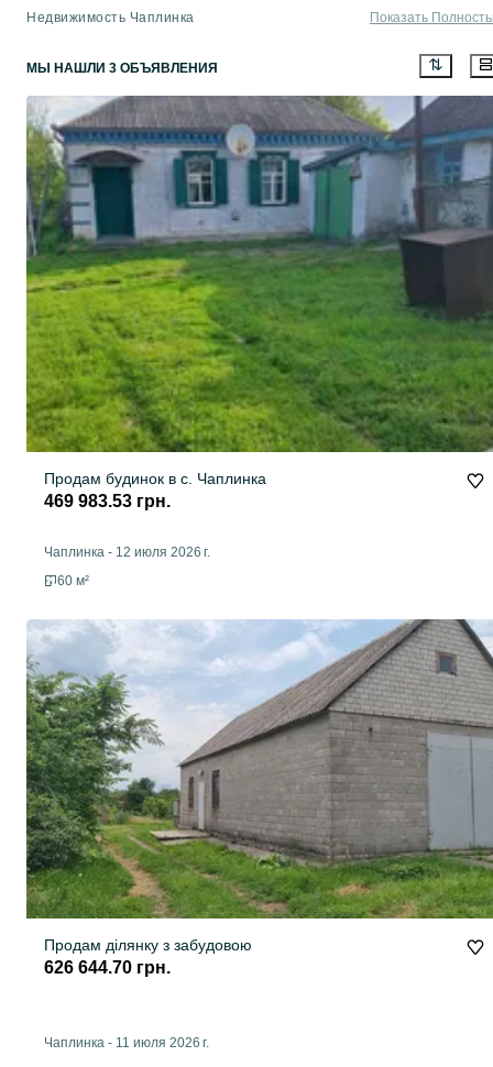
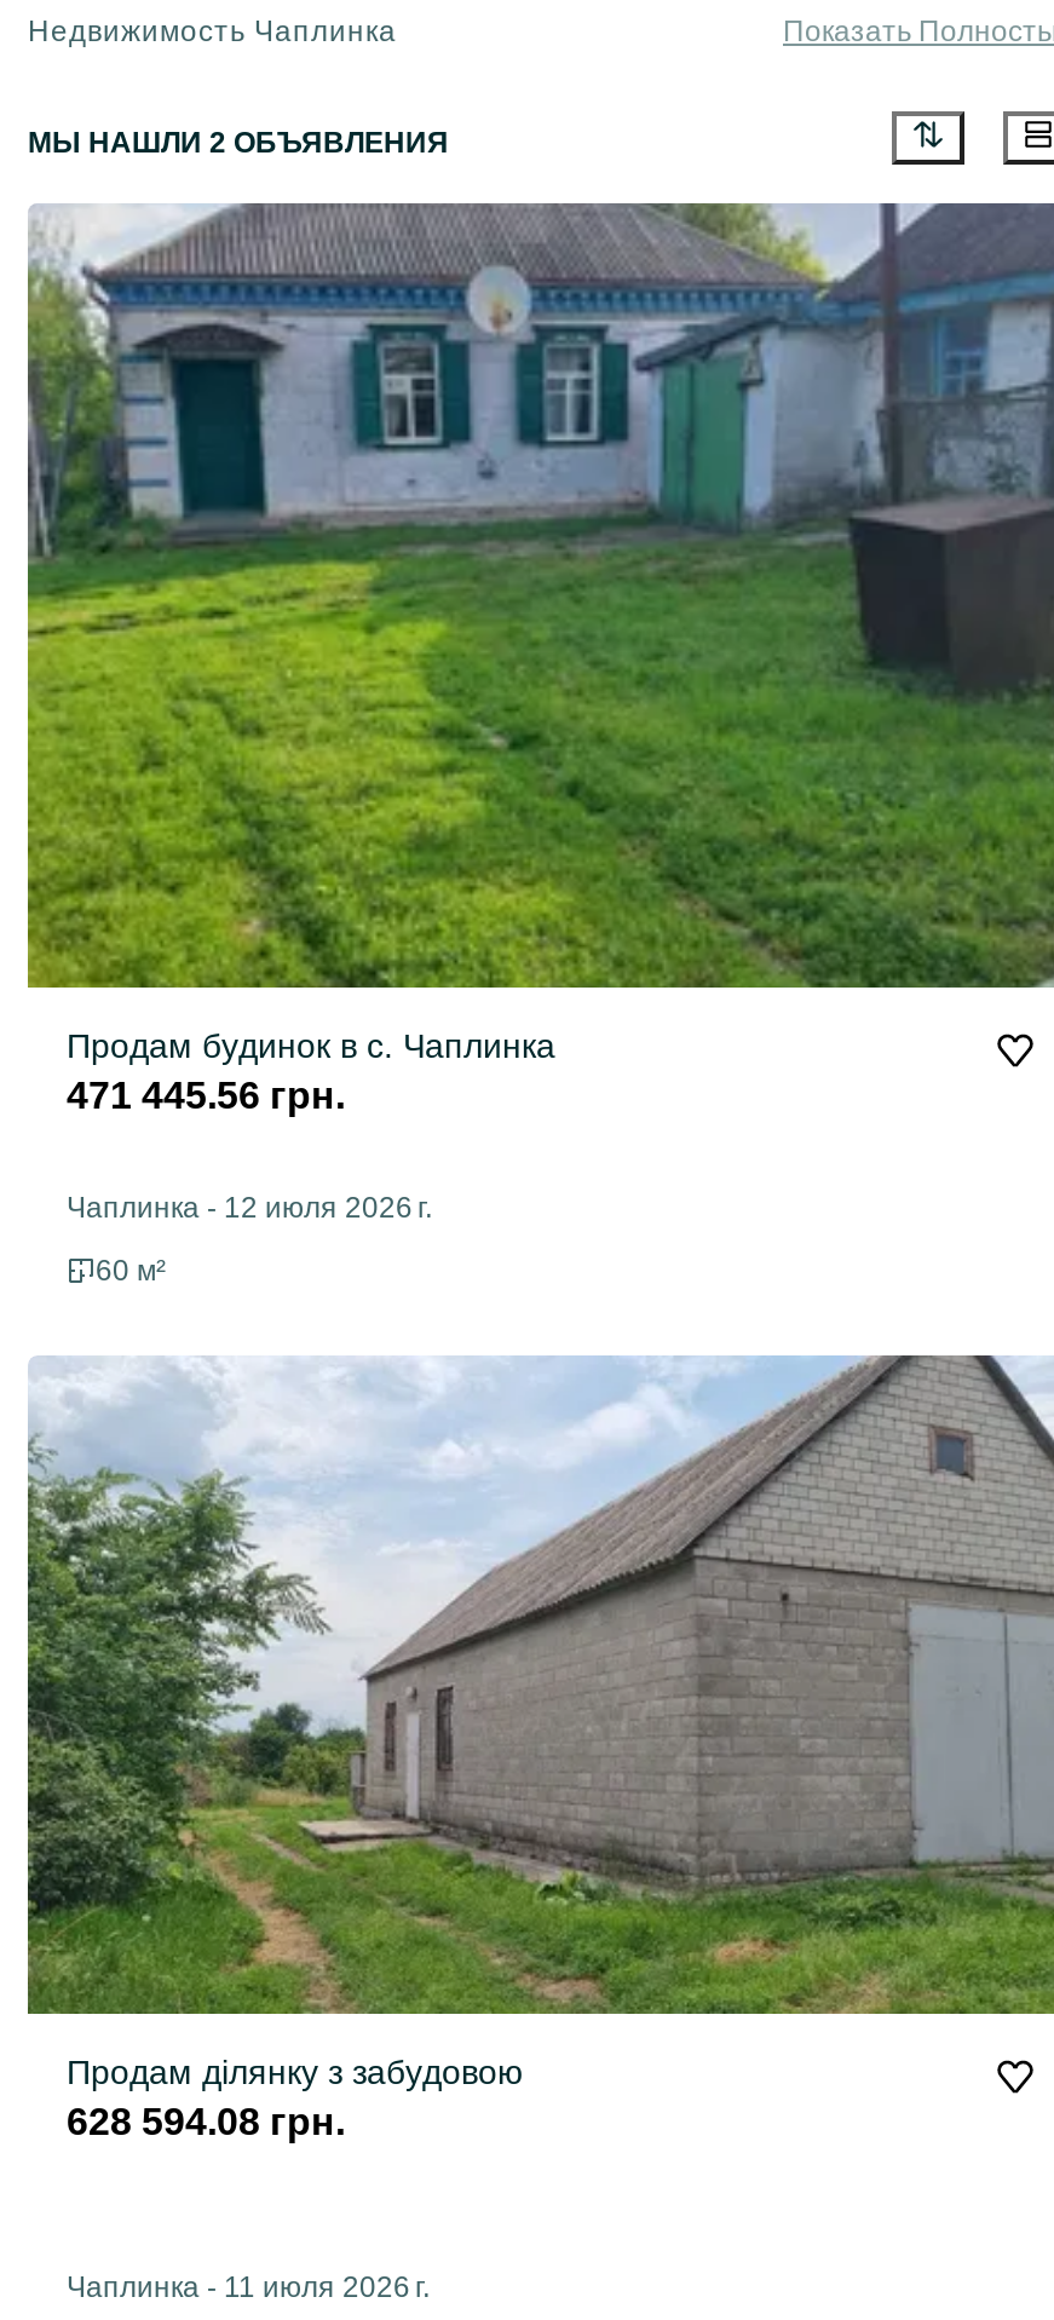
[26,61,218,76] МЫ НАШЛИ 3 ОБЪЯВЛЕНИЯ -> [28,127,449,160] МЫ НАШЛИ 2 ОБЪЯВЛЕНИЯ
[44,492,171,511] 469 983.53 грн. -> [67,1075,345,1117] 471 445.56 грн.
[44,958,171,977] 626 644.70 грн. -> [67,2102,345,2143] 628 594.08 грн.

